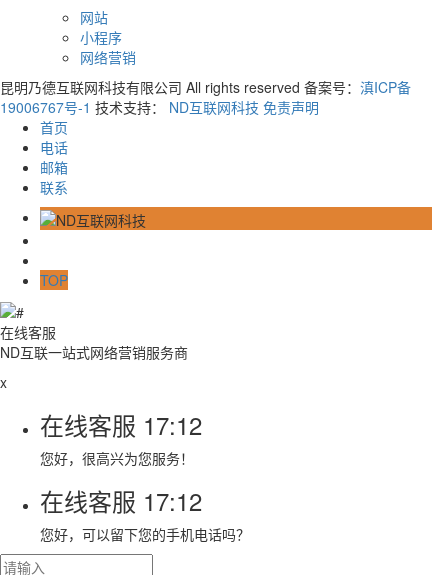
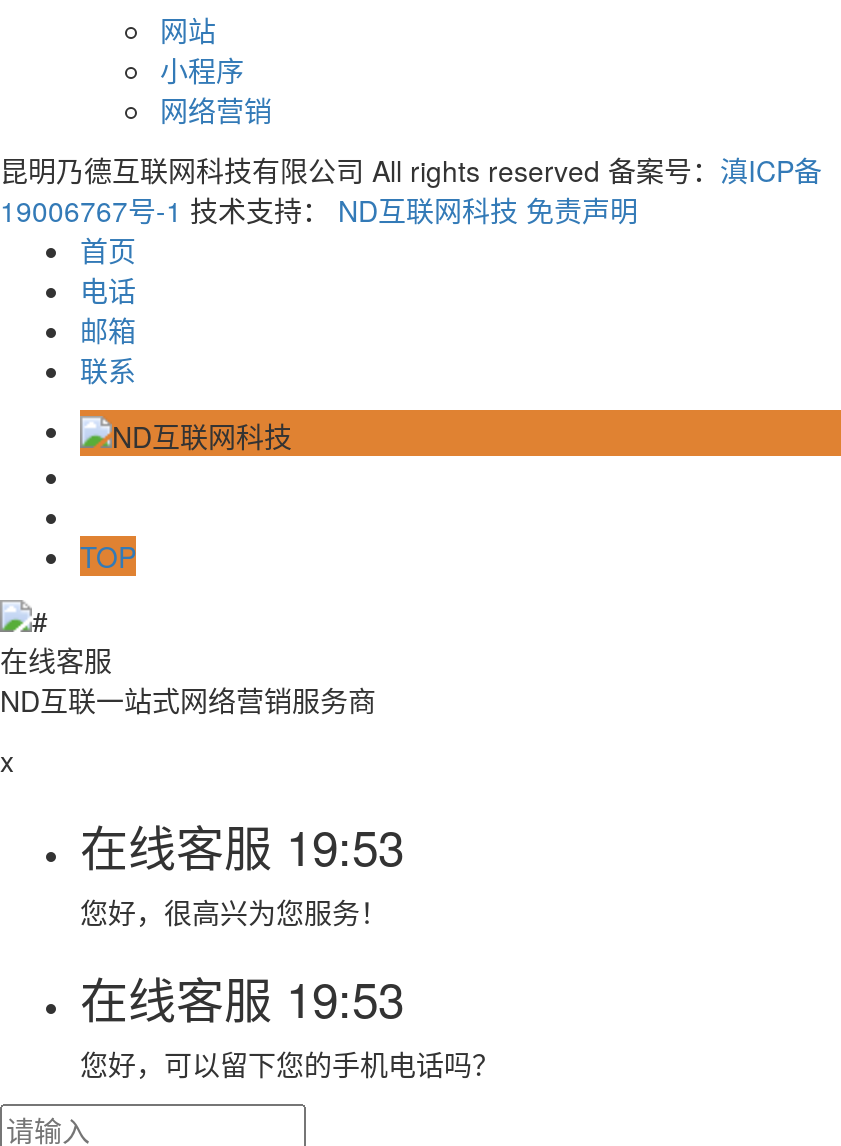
[40,407,202,442] 在线客服17:12 -> [80,810,404,880] 在线客服19:53
[40,483,202,518] 在线客服17:12 -> [80,962,404,1032] 在线客服19:53

